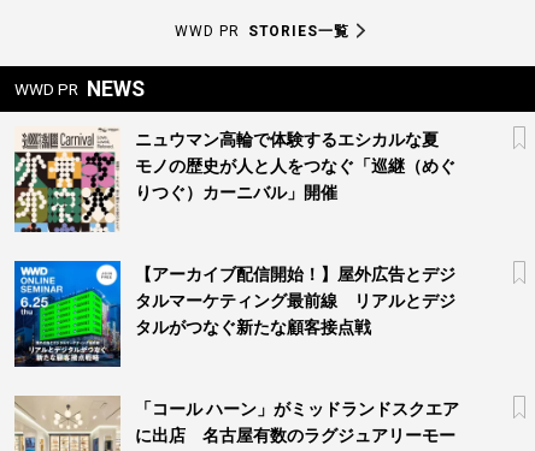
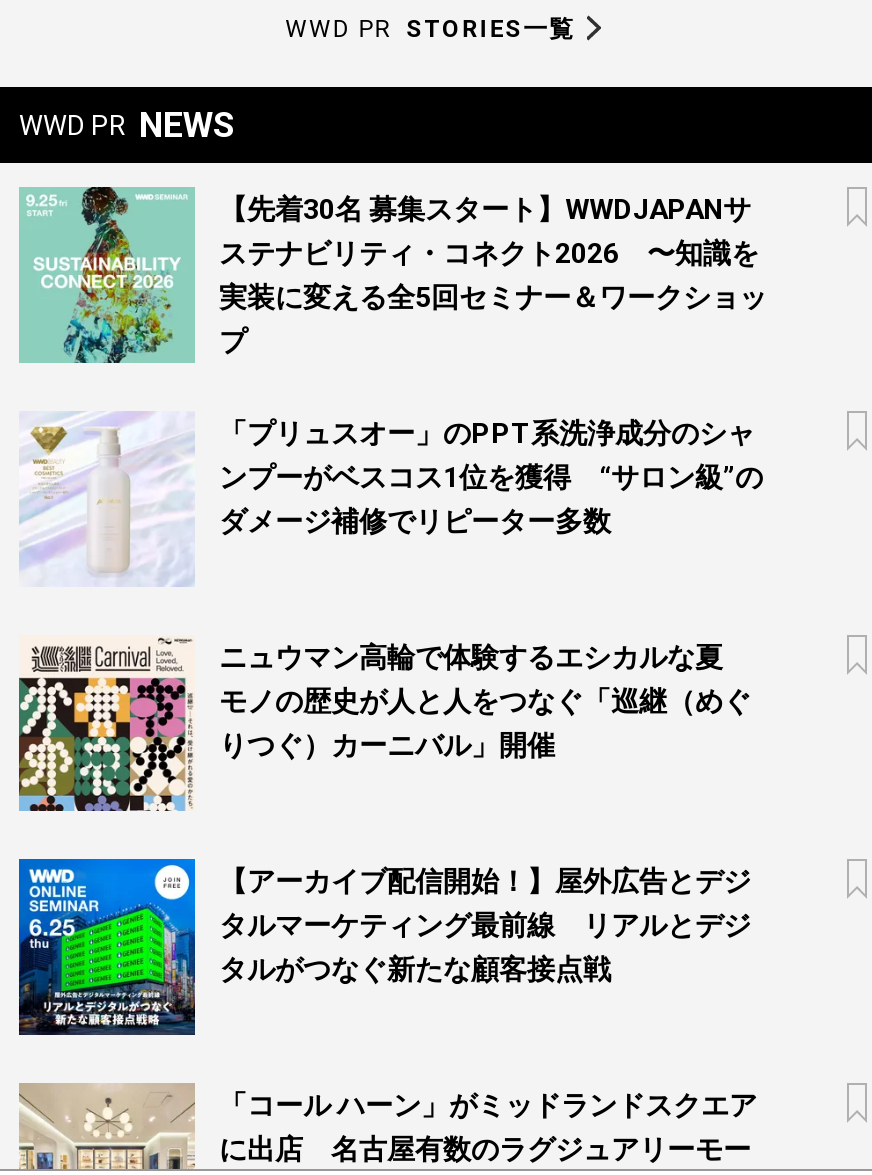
none -> [17,185,767,538] [image] | 【先着30名 募集スタート】WWDJAPANサ | ステナビリティ・コネクト2026 〜知識を | 実装に変える全5回セミナー＆ワークショッ | プ | 「プリュスオー」のPPT系洗浄成分のシャ | ンプーがベスコス1位を獲得 “サロン級”の | ダメージ補修でリピーター多数
none -> [19,413,195,587] [image]

